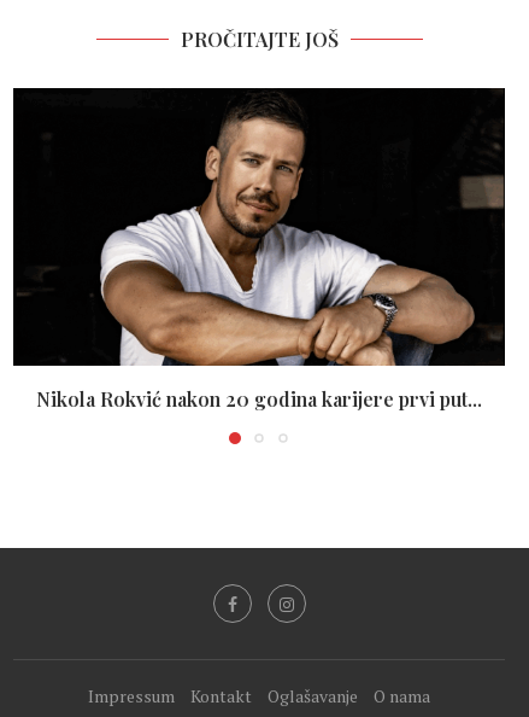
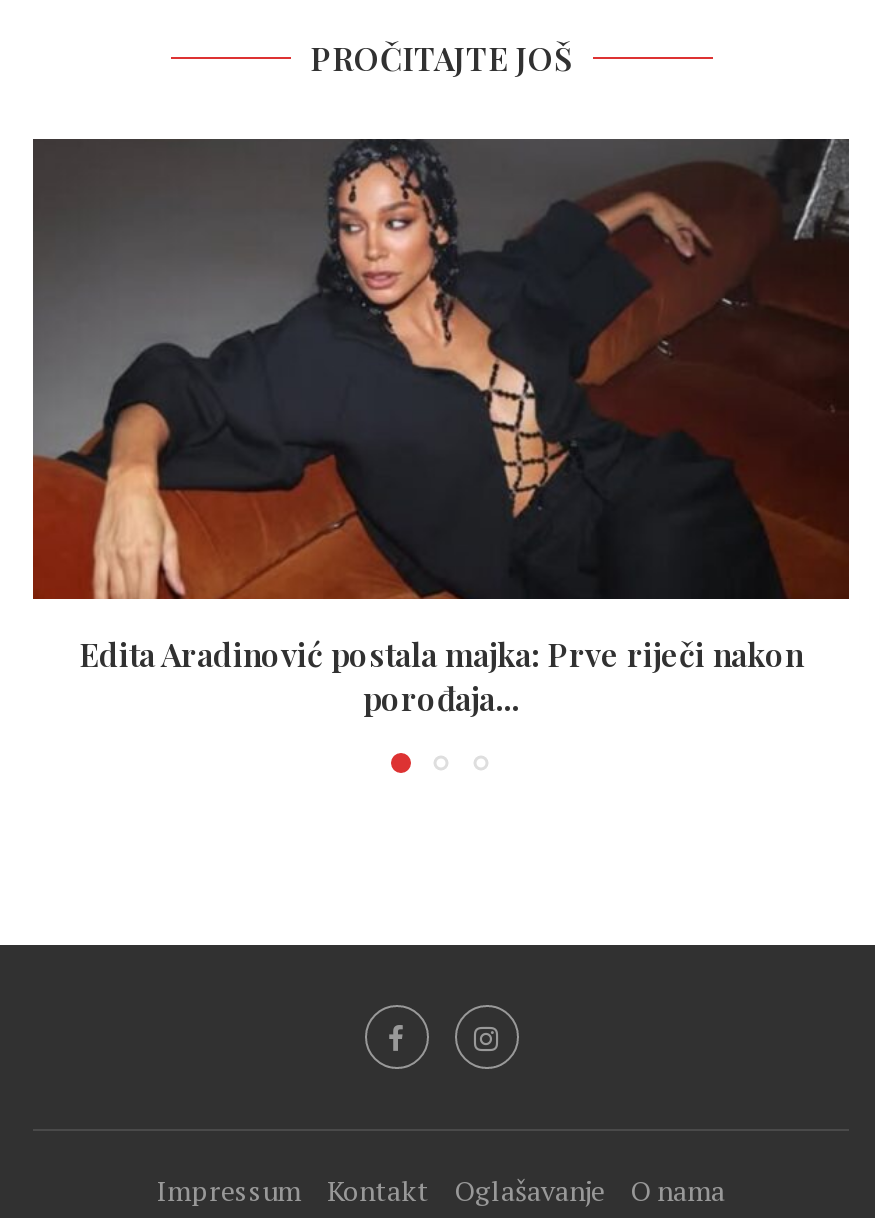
[12,89,505,411] [image] | Nikola Rokvić nakon 20 godina karijere prvi put... -> [31,139,851,718] [image] | Edita Aradinović postala majka: Prve riječi nakon | porođaja...

